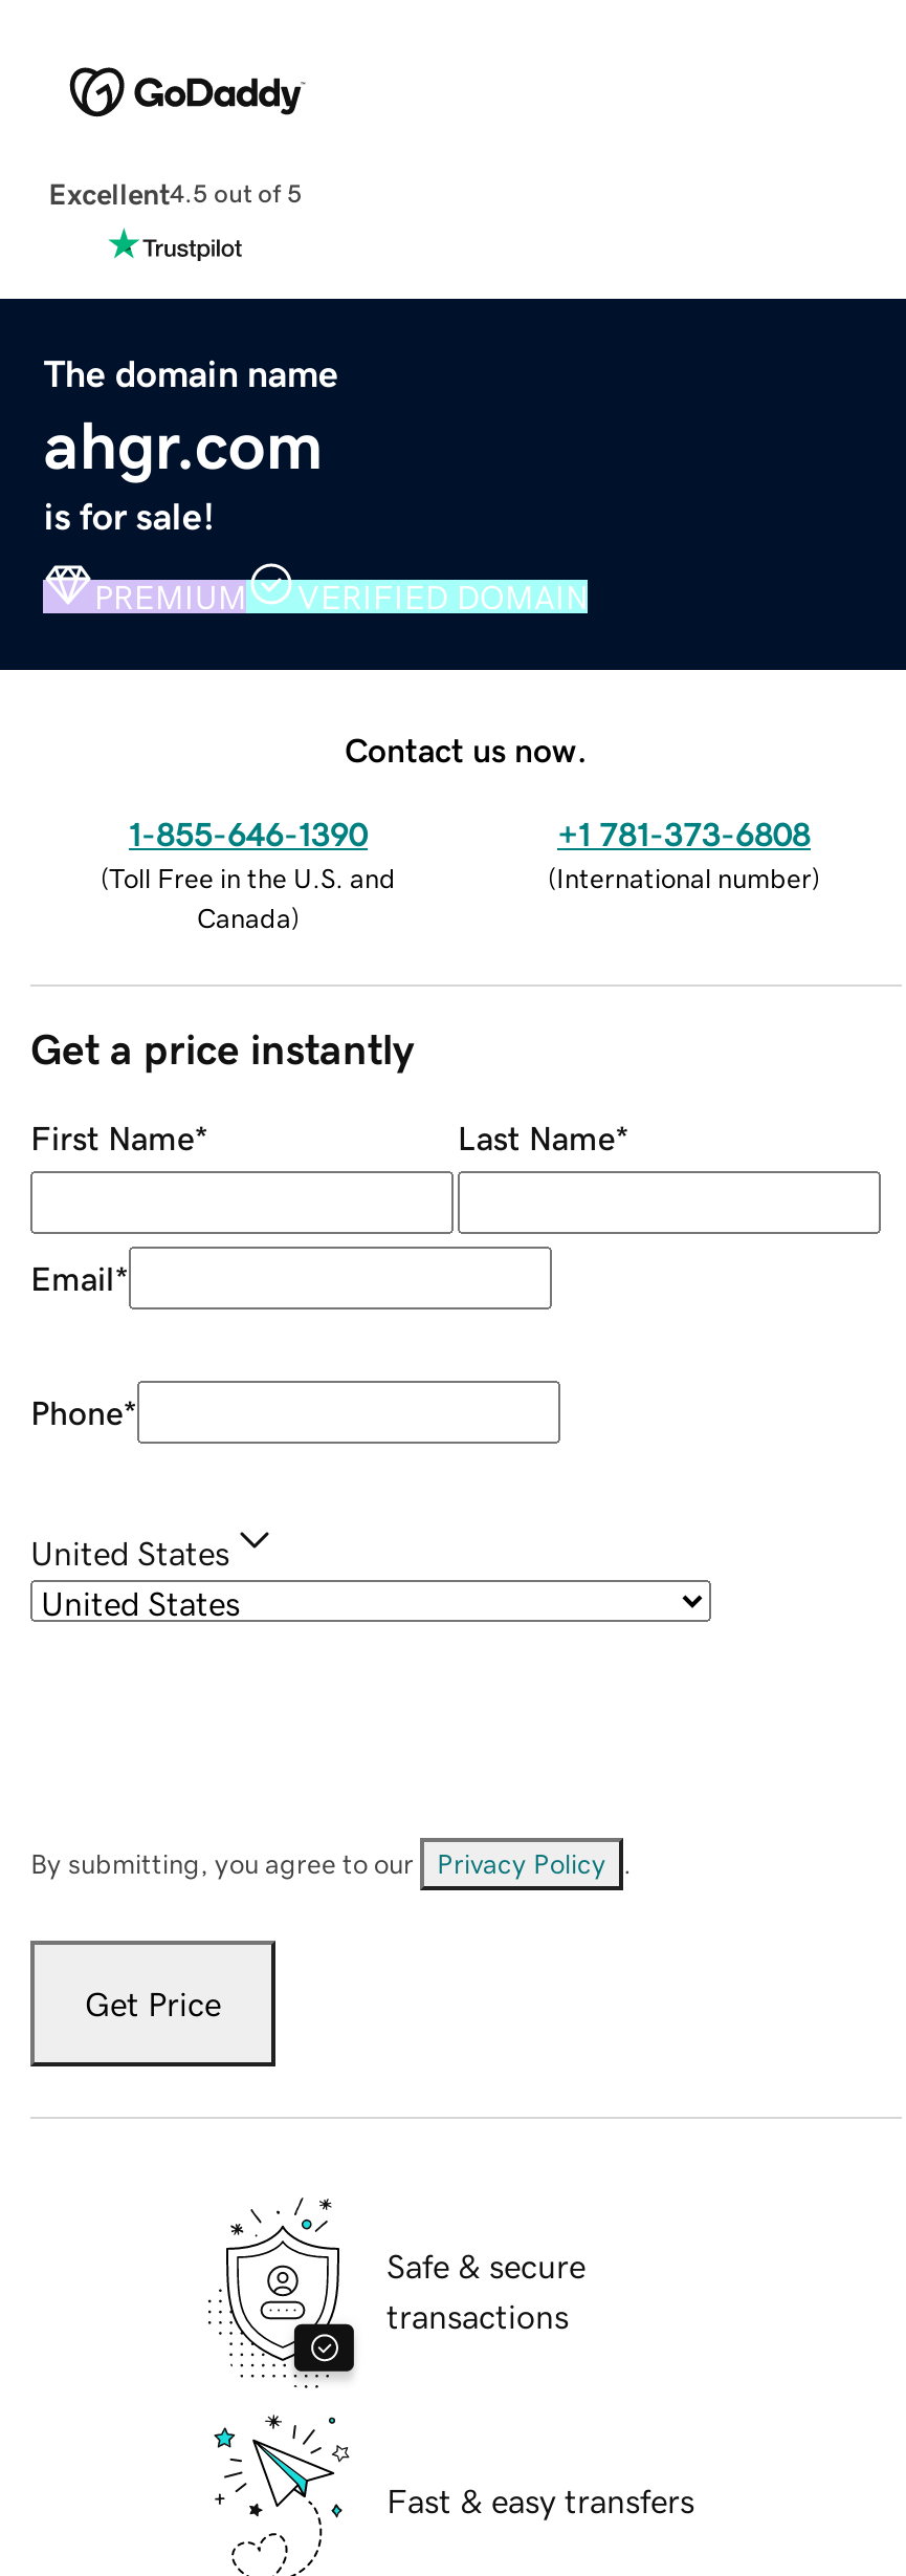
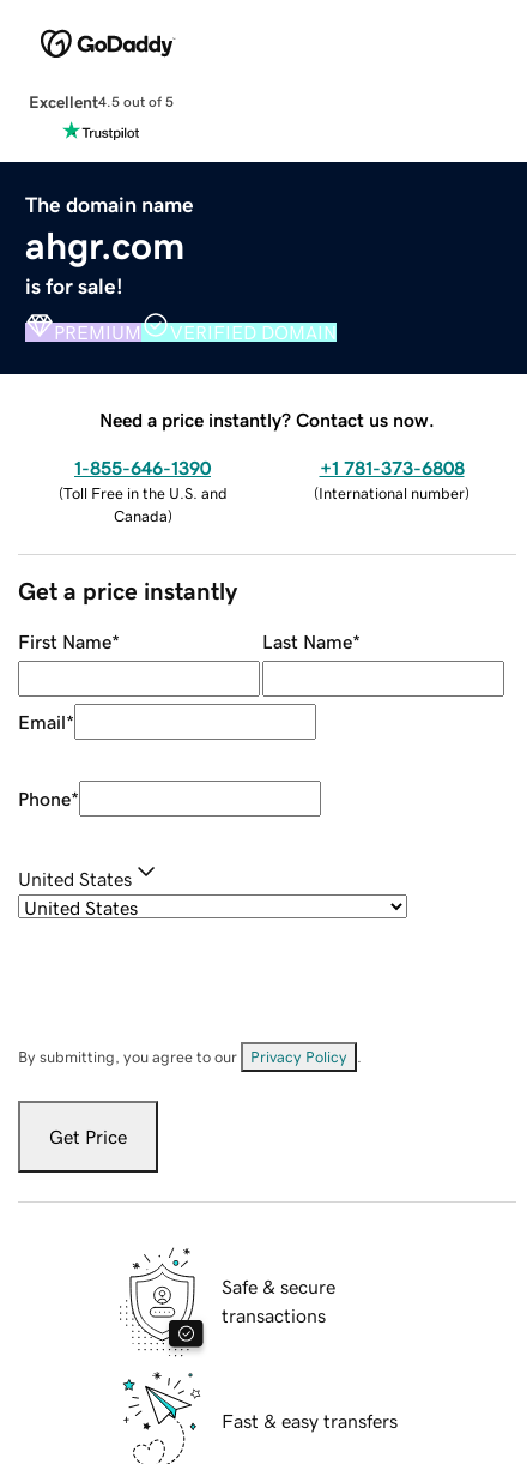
[345,732,588,766] Contact us now. -> [99,410,435,429] Need a price instantly? Contact us now.

